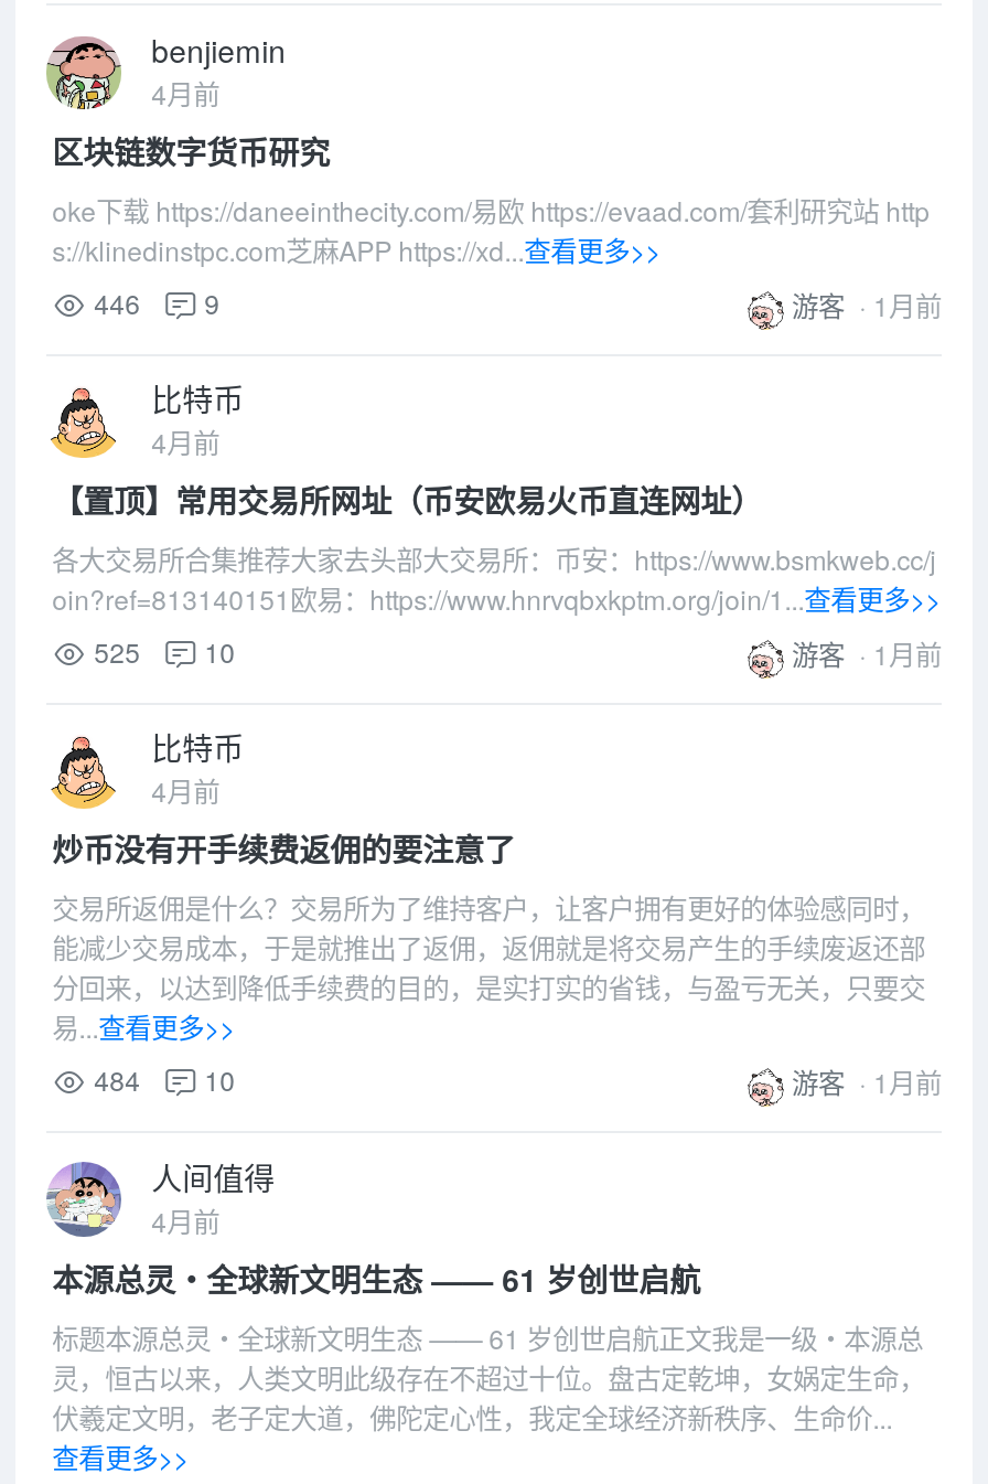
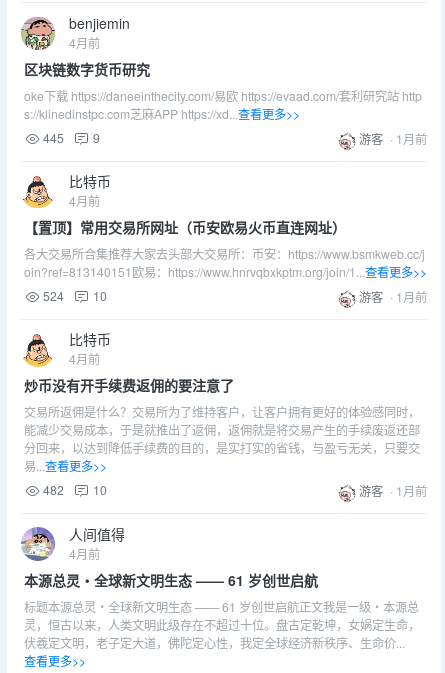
[87,284,220,321] 446 9 -> [40,129,100,146] 445 9
[87,633,235,670] 525 10 -> [40,287,107,304] 524 10
[87,1061,235,1098] 484 10 -> [40,481,107,498] 482 10

